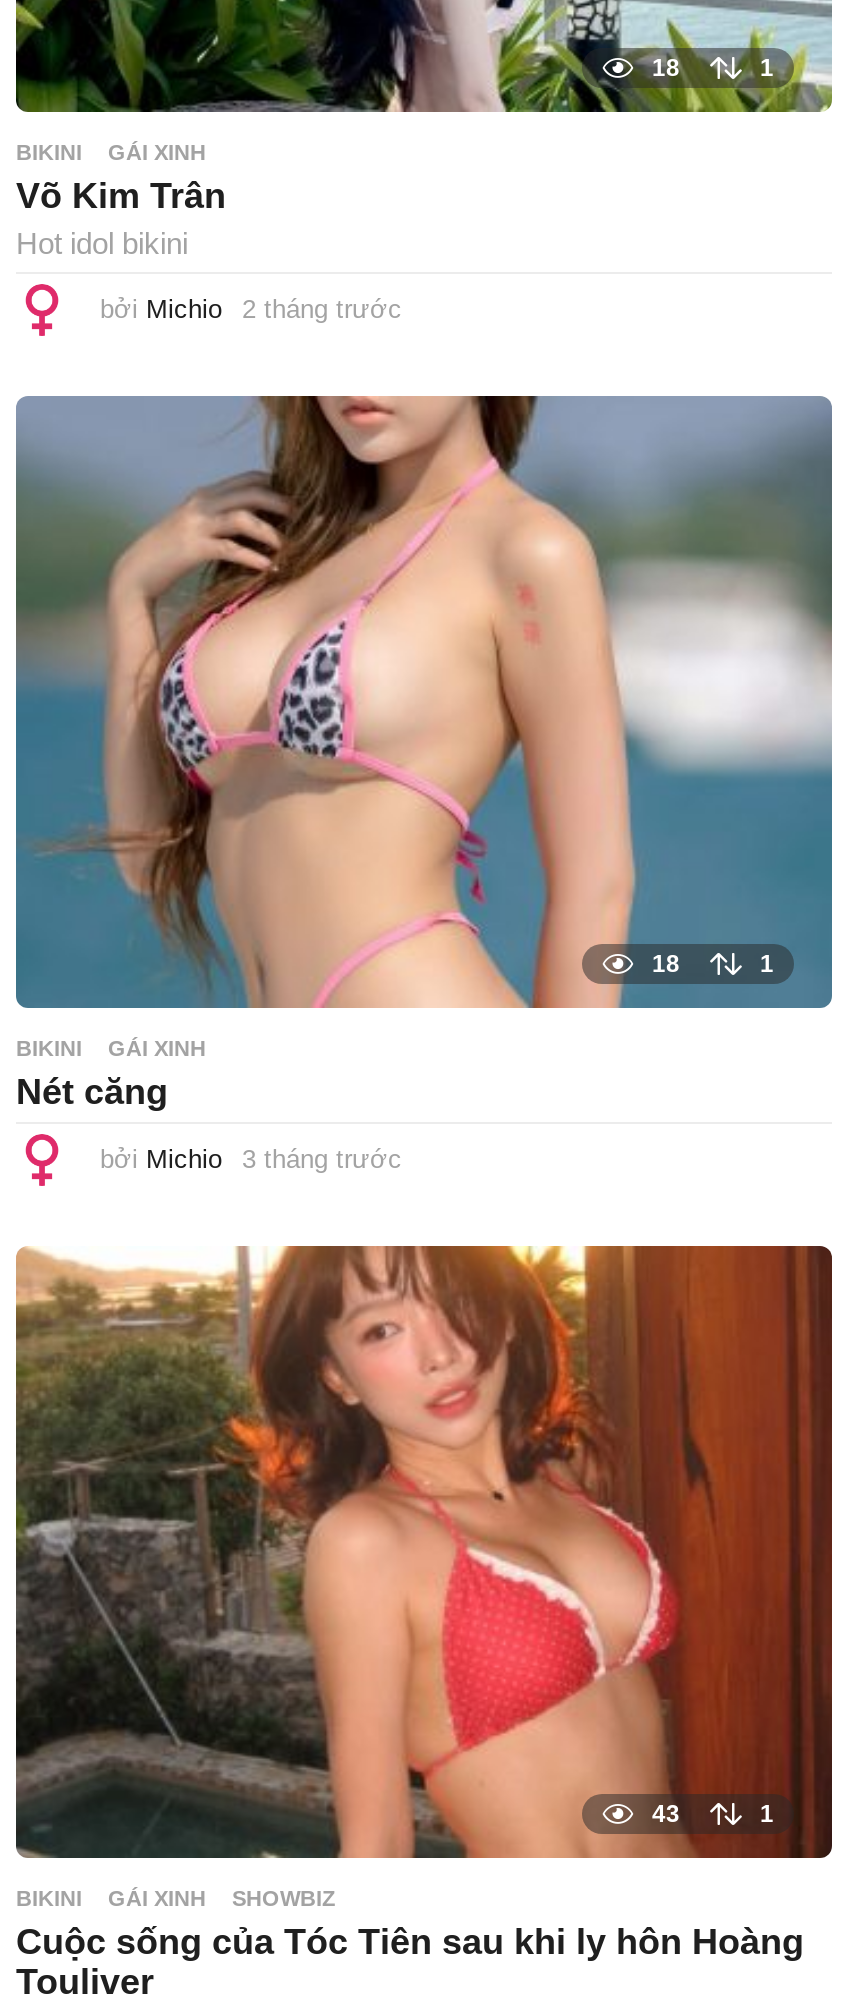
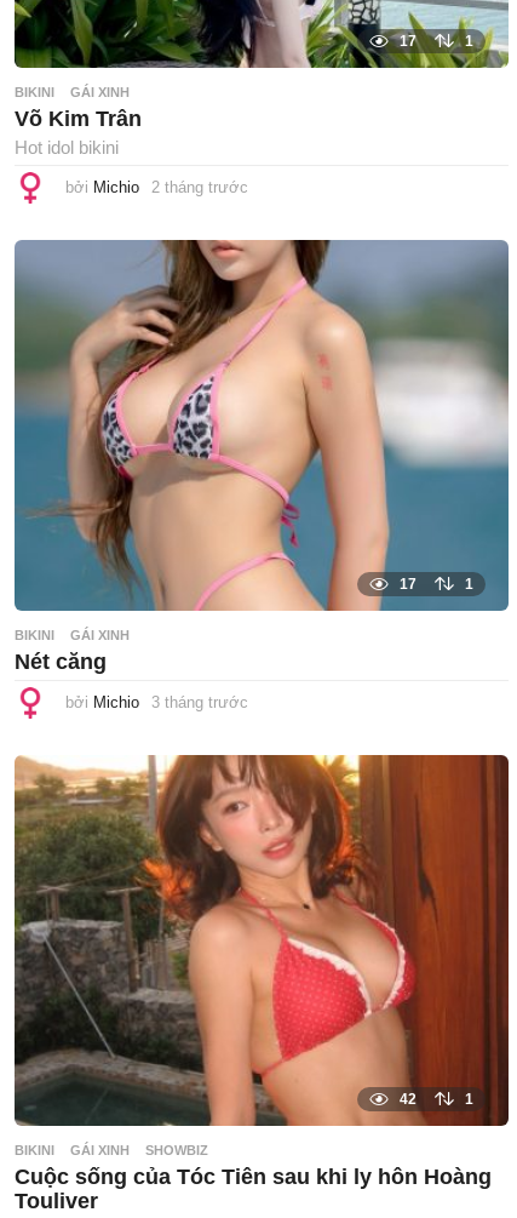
[652,53,680,81] 18 -> [400,32,417,49] 17
[652,949,680,977] 18 -> [400,575,417,592] 17
[652,1799,680,1827] 43 -> [400,1090,417,1107] 42

